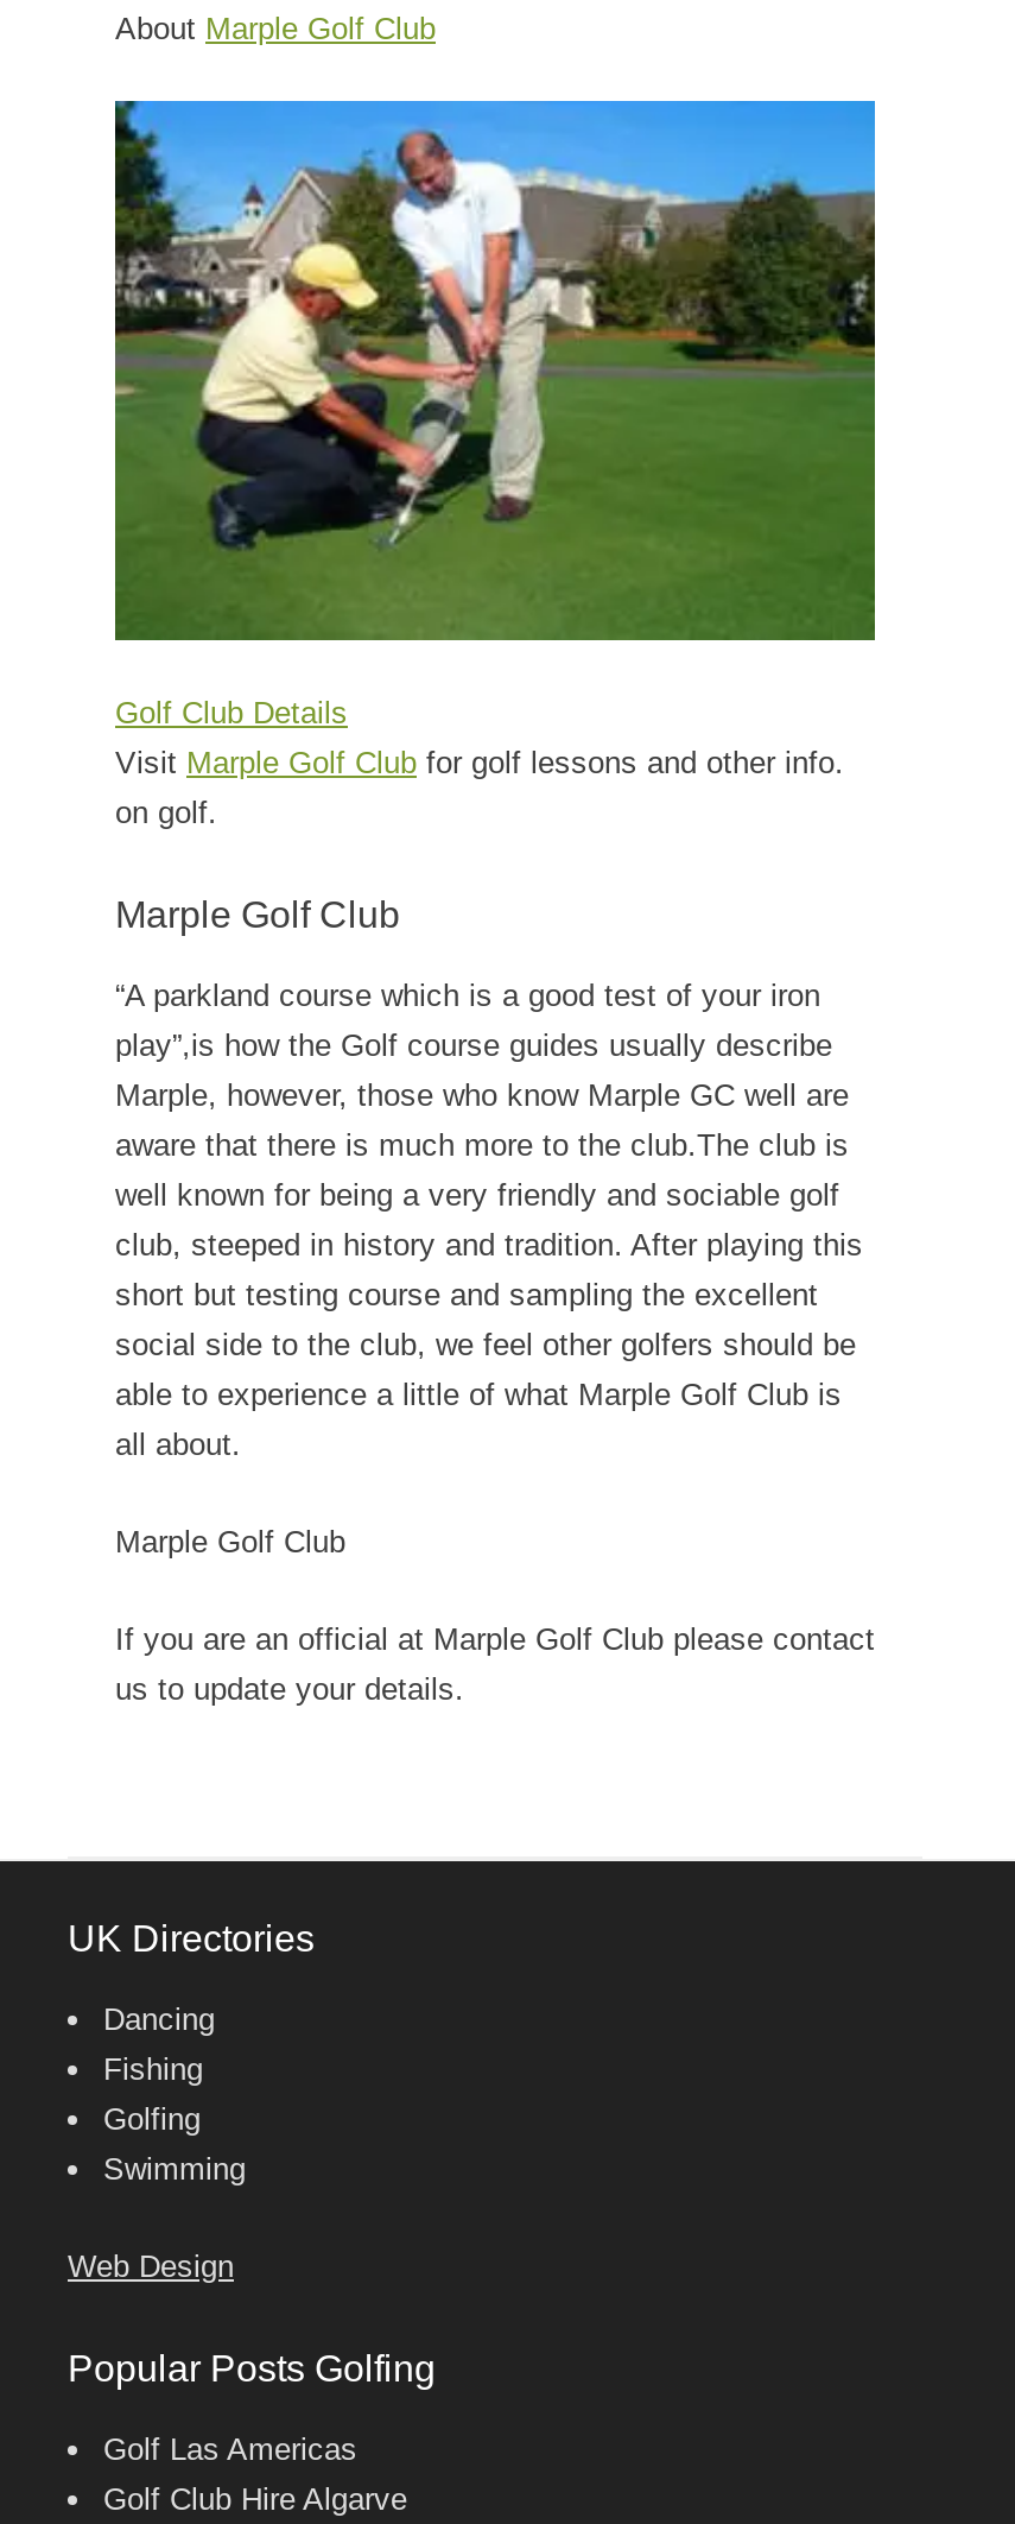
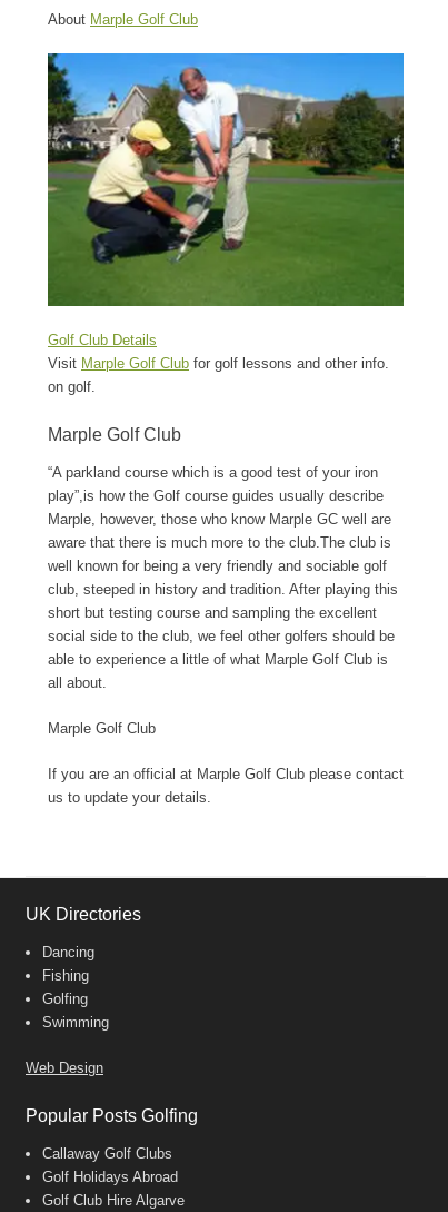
[103,2432,357,2467] Golf Las Americas -> [42,1145,178,1185] Callaway Golf Clubs | Golf Holidays Abroad

